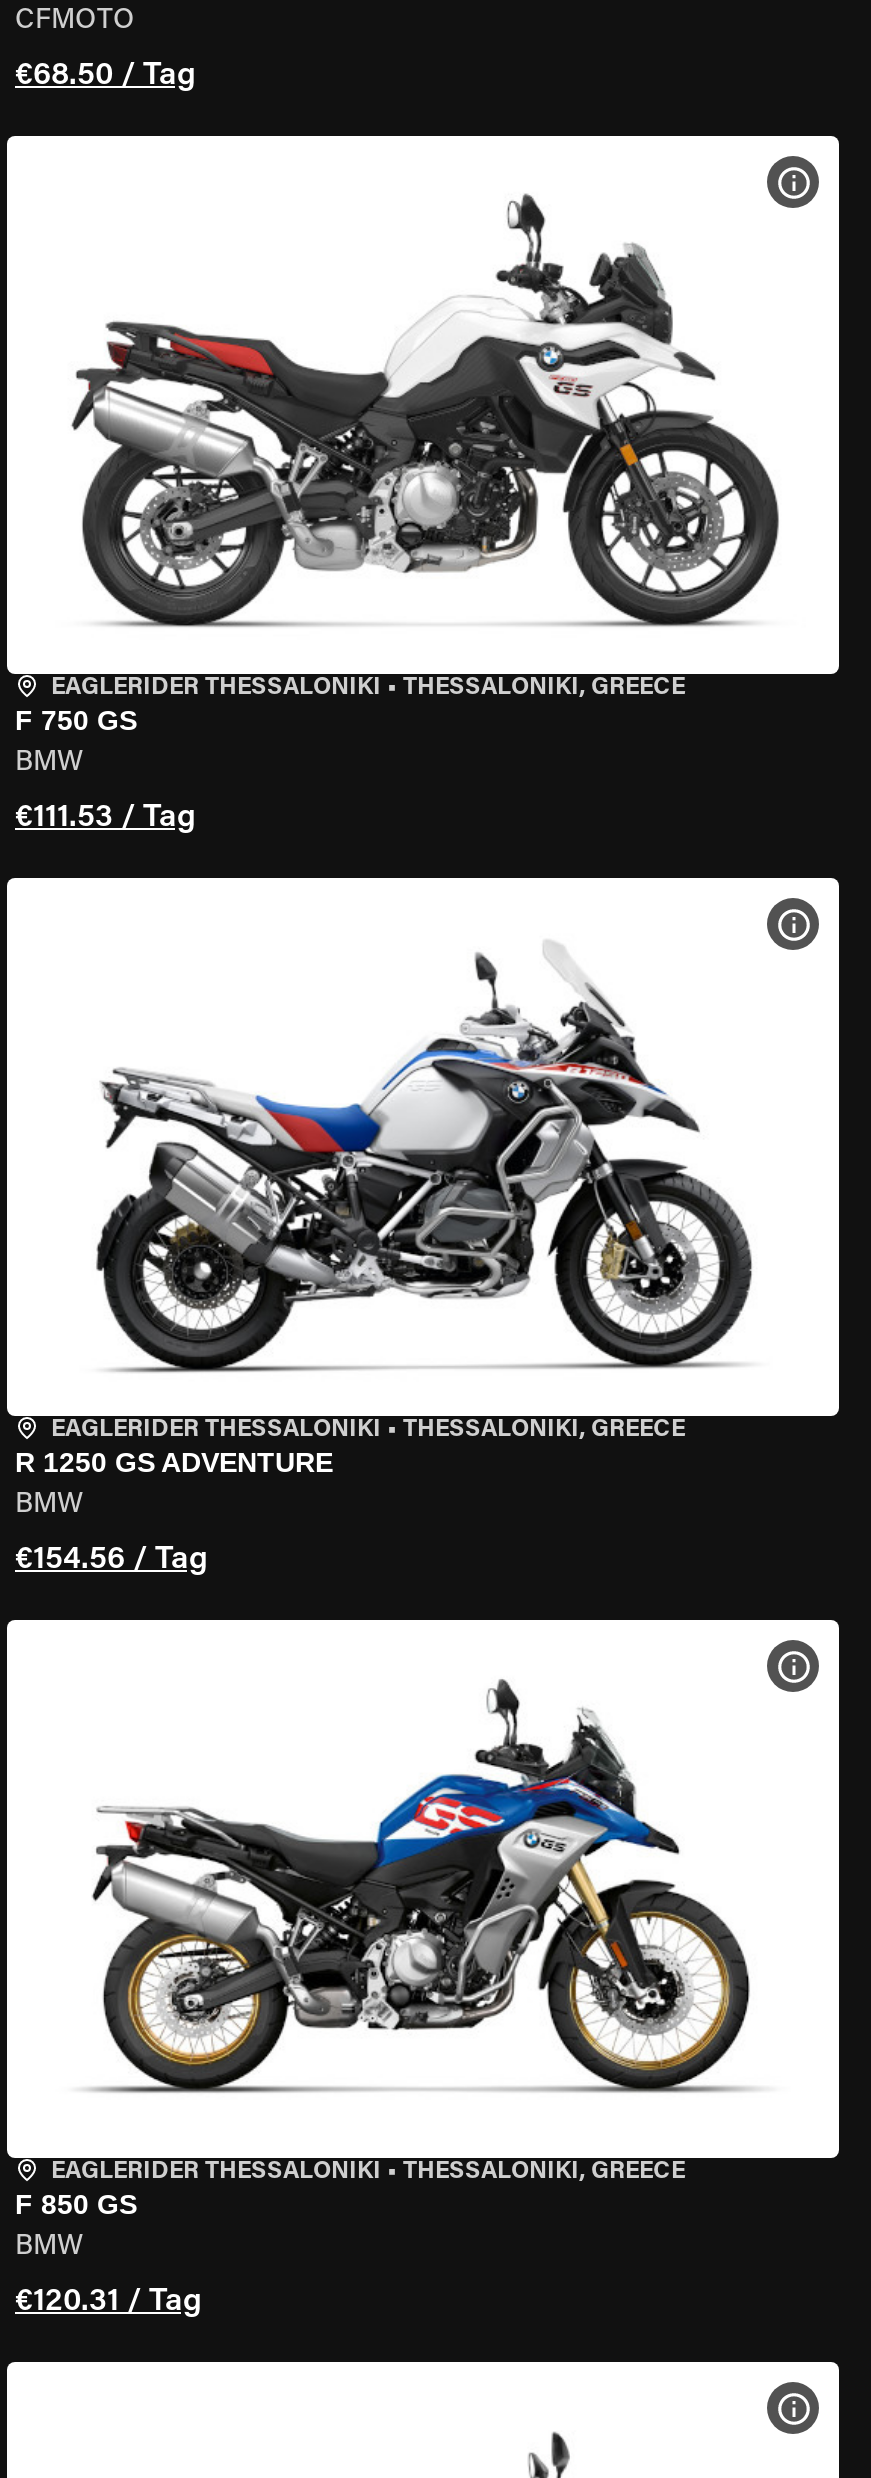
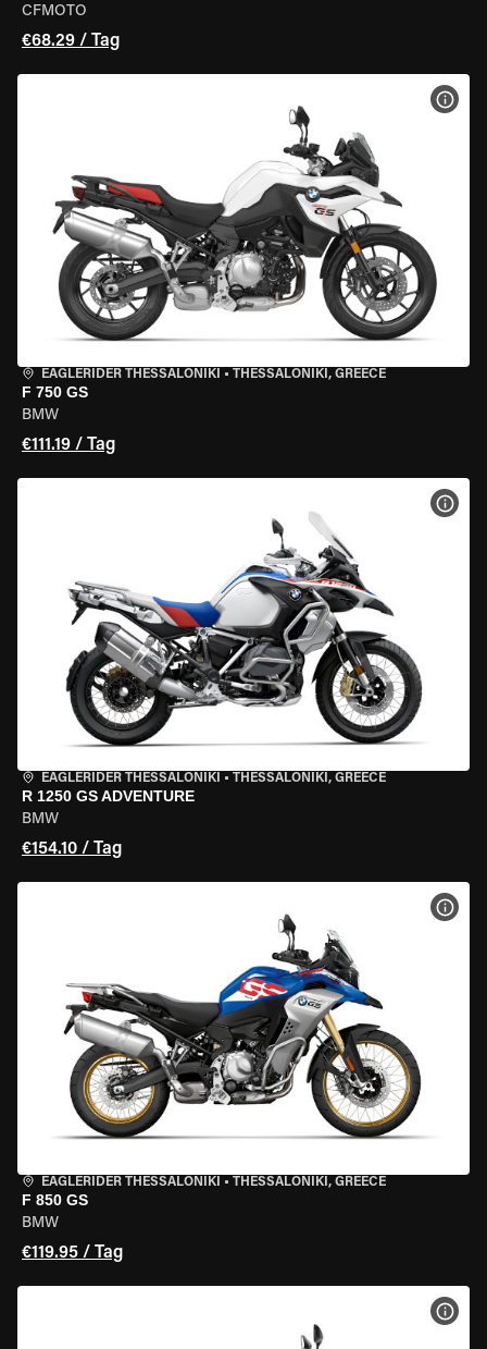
[15,60,195,92] €68.50 / Tag -> [22,33,120,50] €68.29 / Tag
[15,802,195,834] €111.53 / Tag -> [22,437,115,454] €111.19 / Tag
[15,1544,207,1576] €154.56 / Tag -> [22,841,122,858] €154.10 / Tag
[15,2286,201,2318] €120.31 / Tag -> [22,1244,123,1262] €119.95 / Tag

